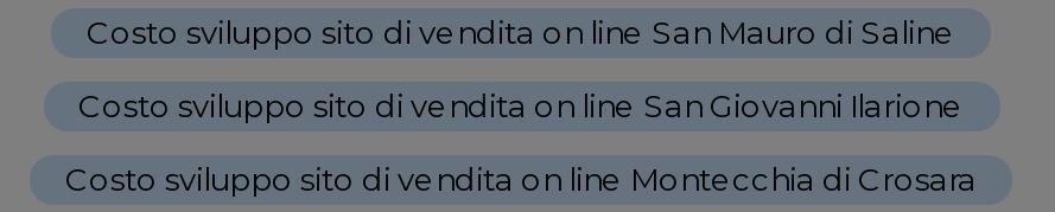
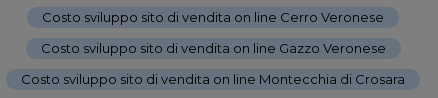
[87,12,955,50] Costo sviluppo sito di vendita on line San Mauro di Saline -> [42,9,384,25] Costo sviluppo sito di vendita on line Cerro Veronese
[78,86,964,123] Costo sviluppo sito di vendita on line San Giovanni Ilarione -> [40,40,385,56] Costo sviluppo sito di vendita on line Gazzo Veronese

